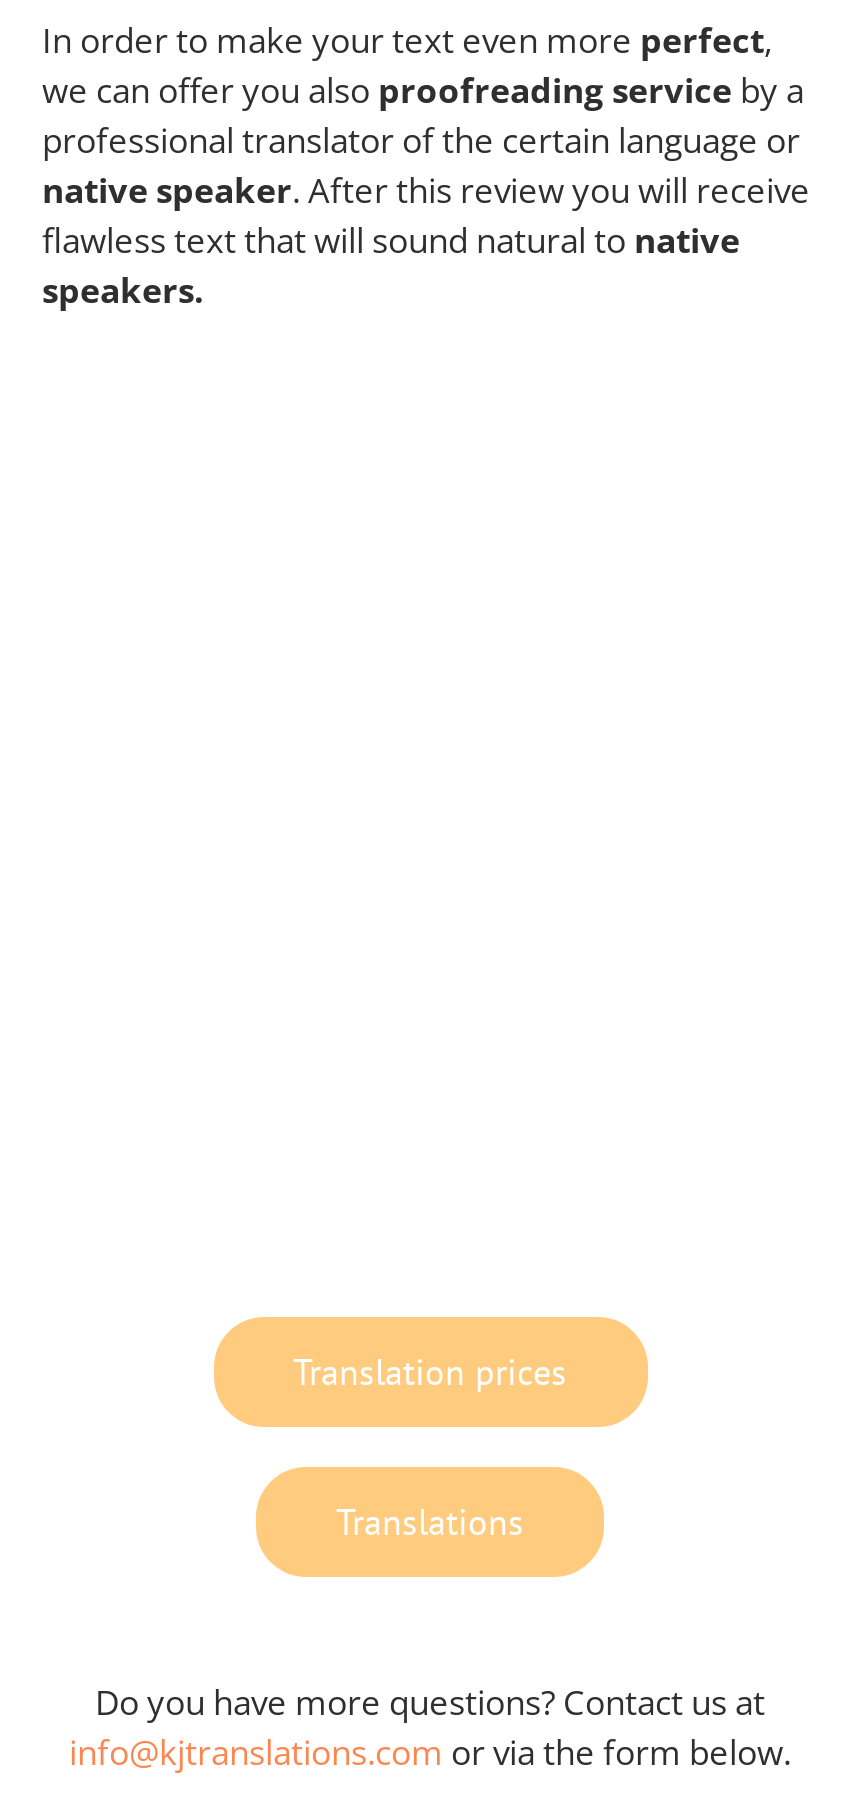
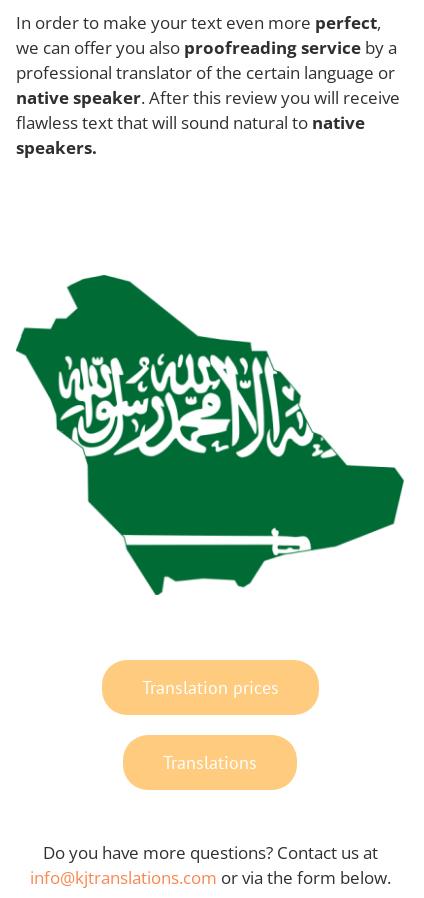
none -> [15,274,405,596] [image]

